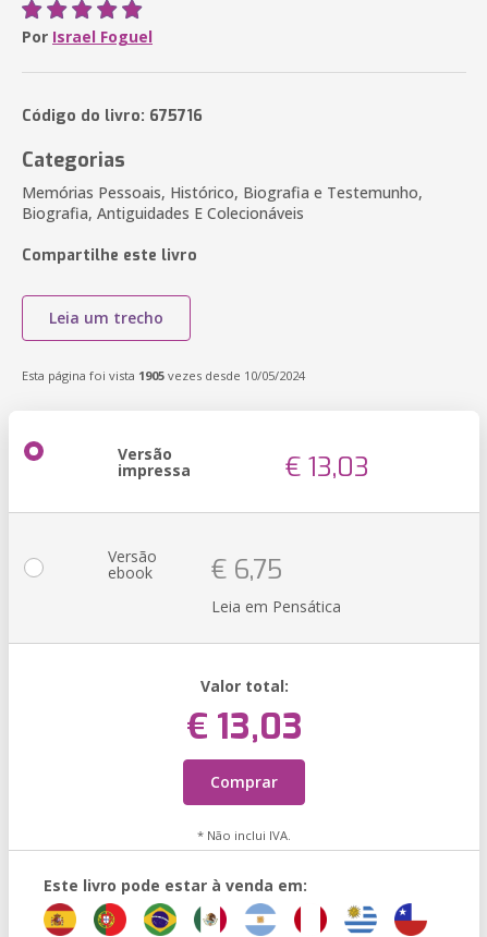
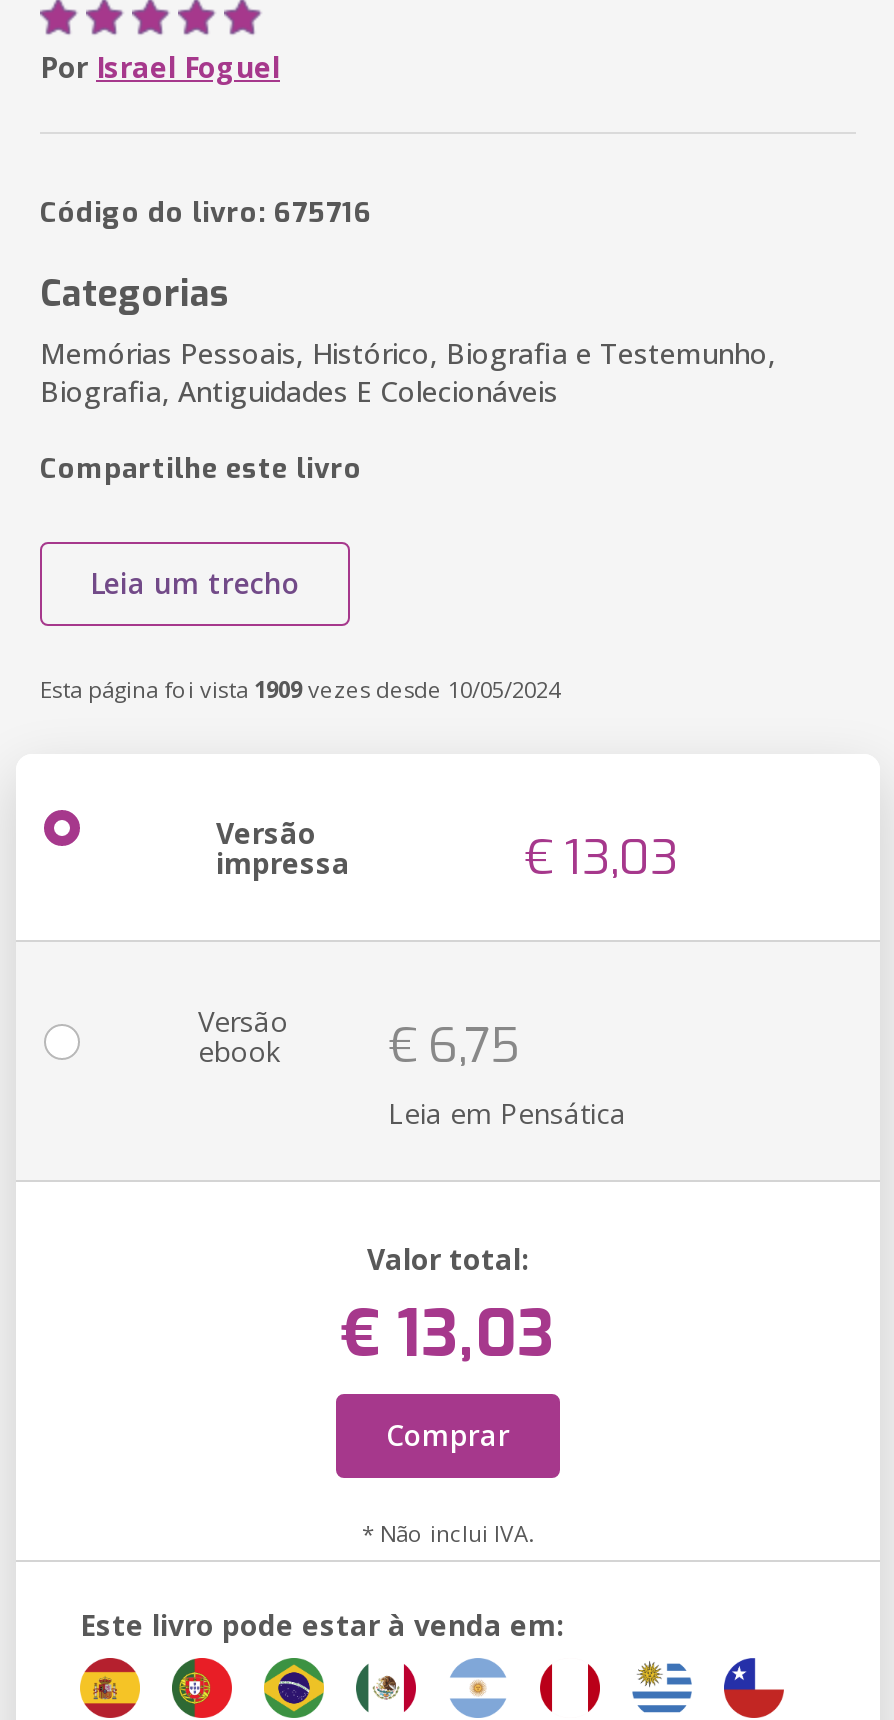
[22,367,305,384] Esta página foi vista 1905vezes desde 10/05/2024 -> [40,674,560,704] Esta página foi vista 1909vezes desde 10/05/2024

